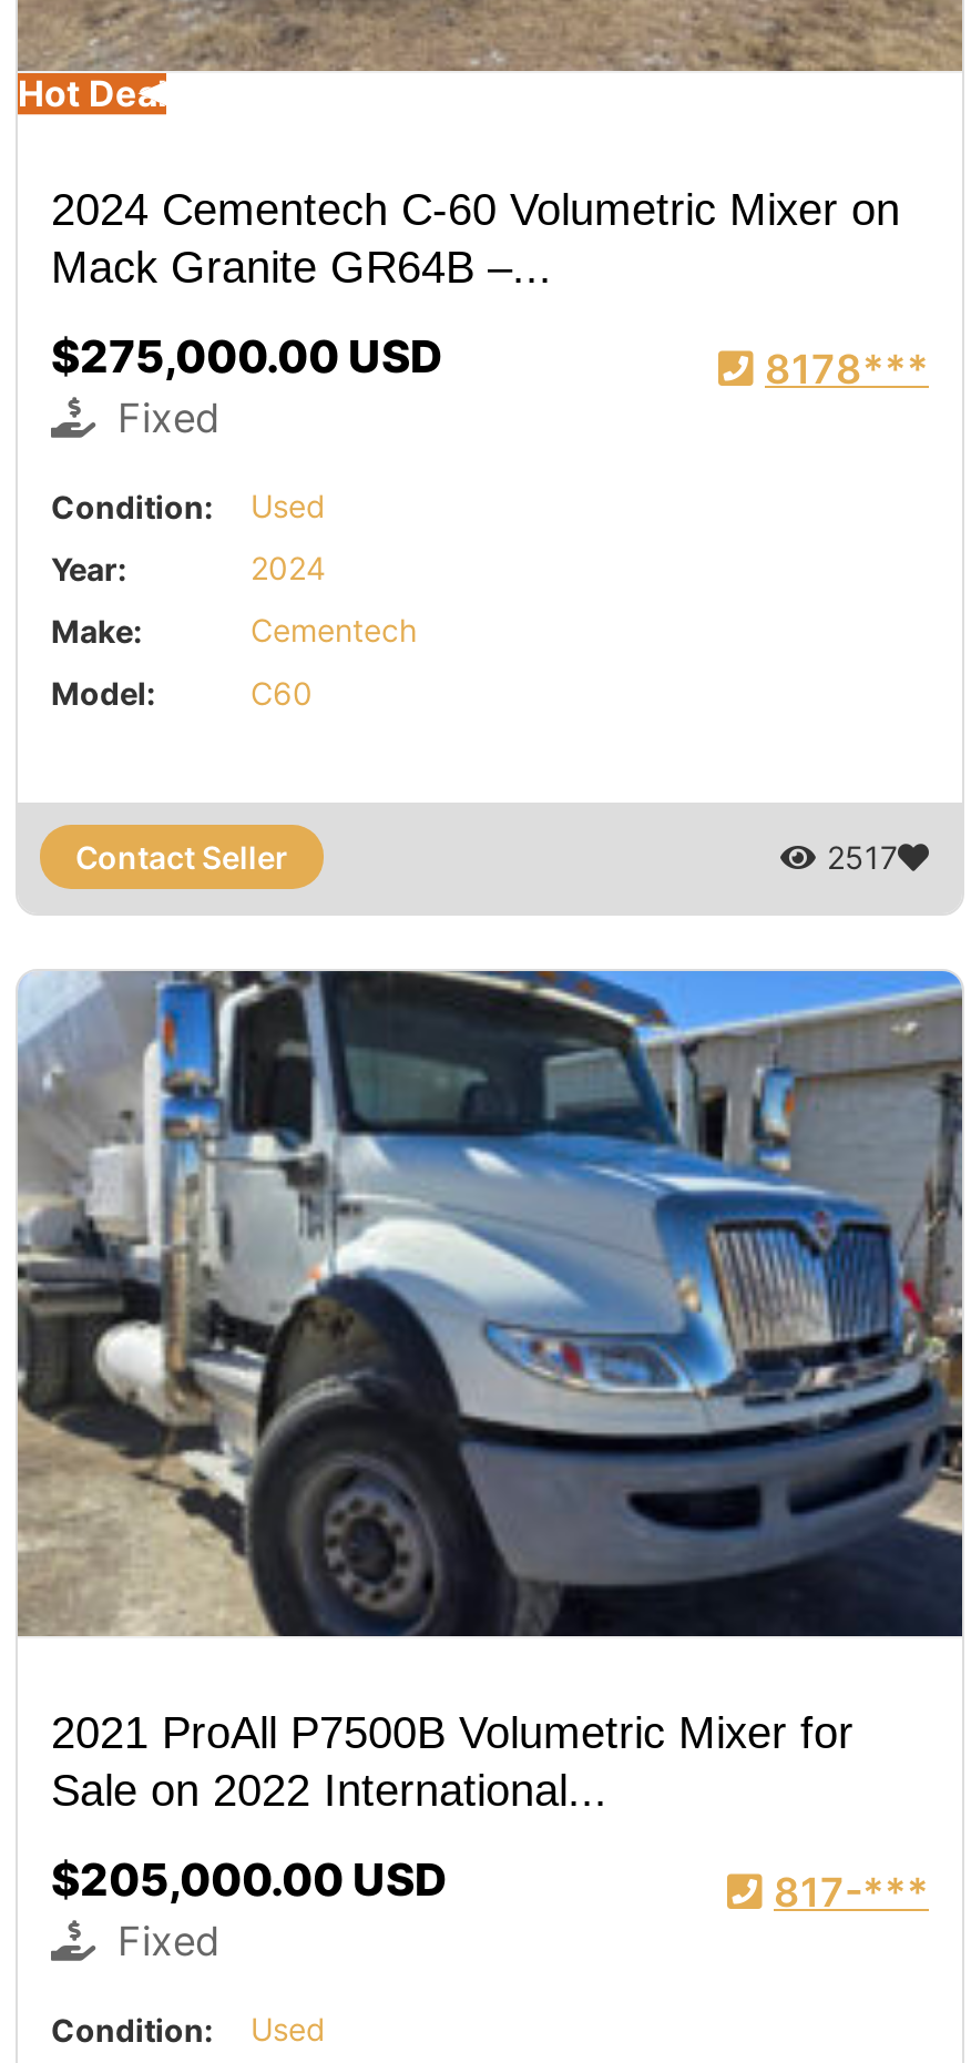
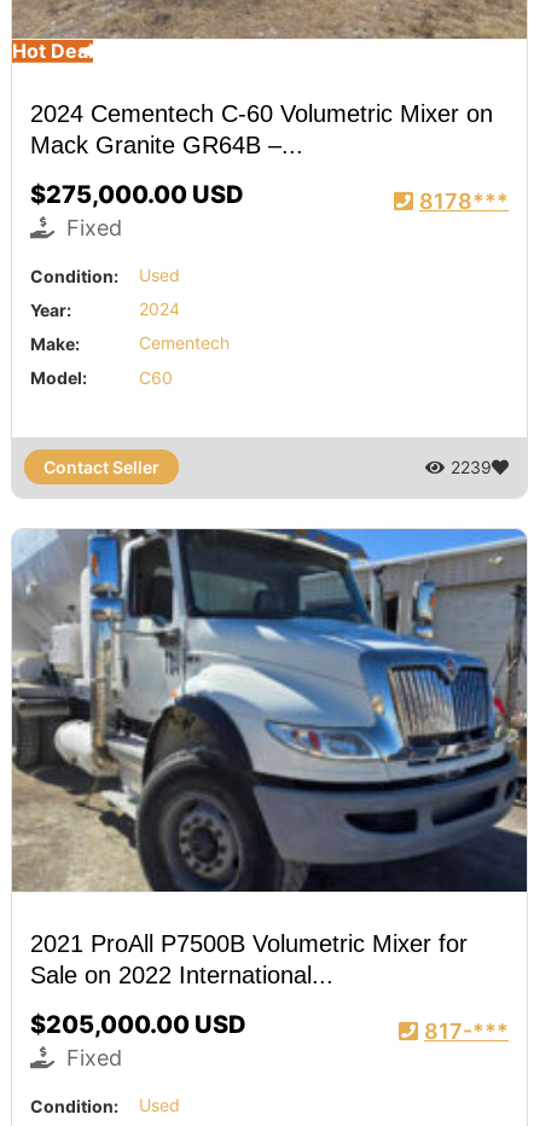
[827,837,898,875] 2517 -> [451,456,492,477] 2239

